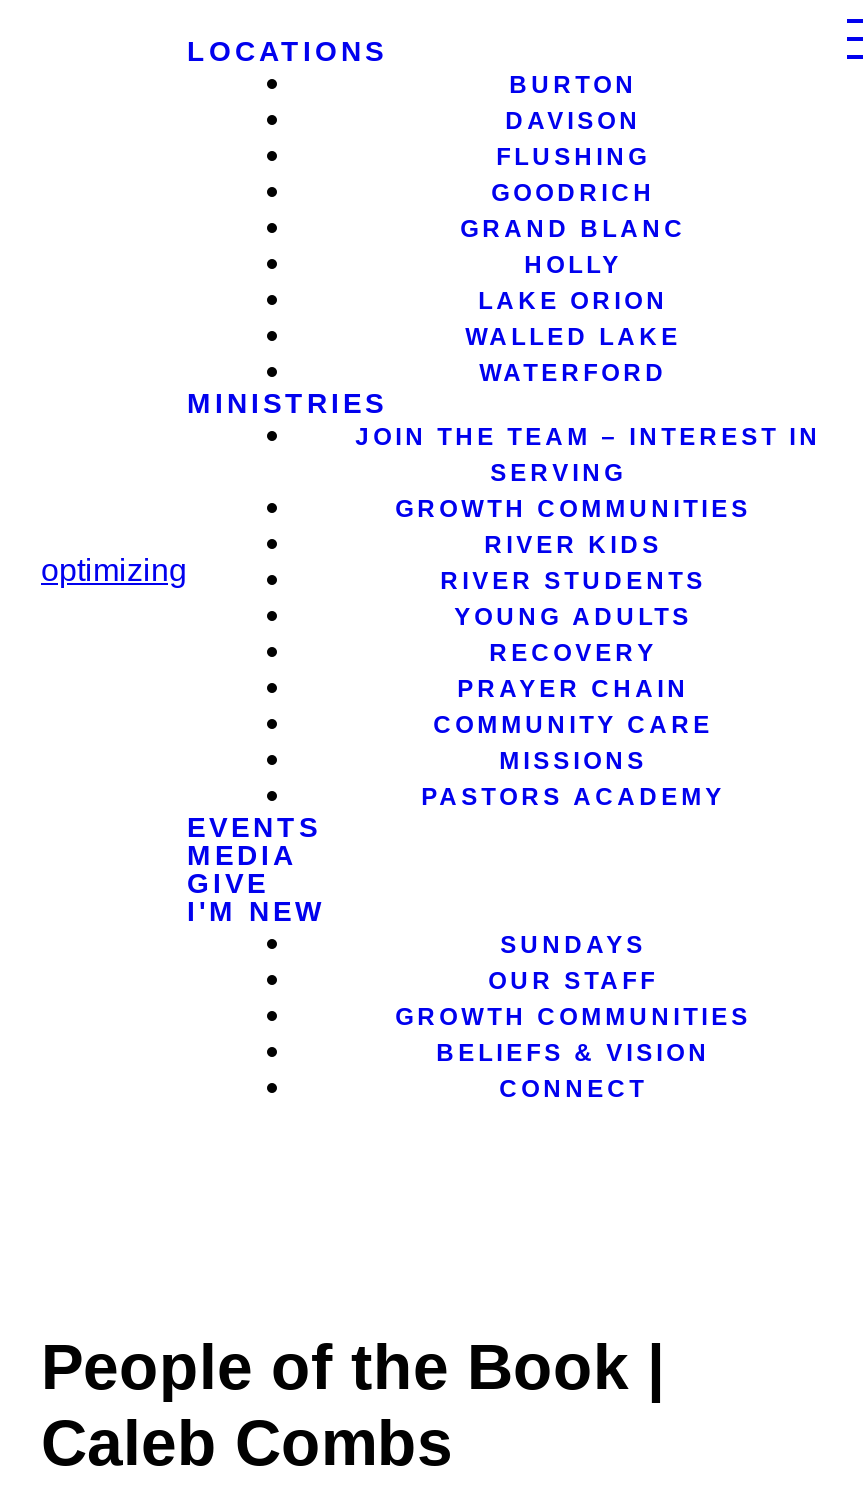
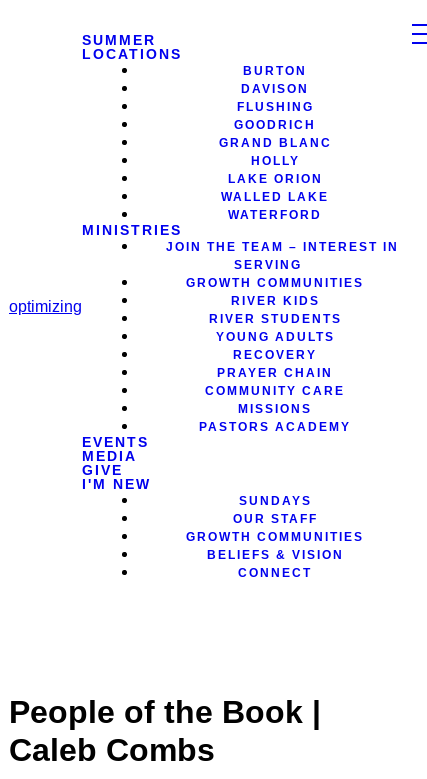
none -> [82,32,156,48] SUMMER

